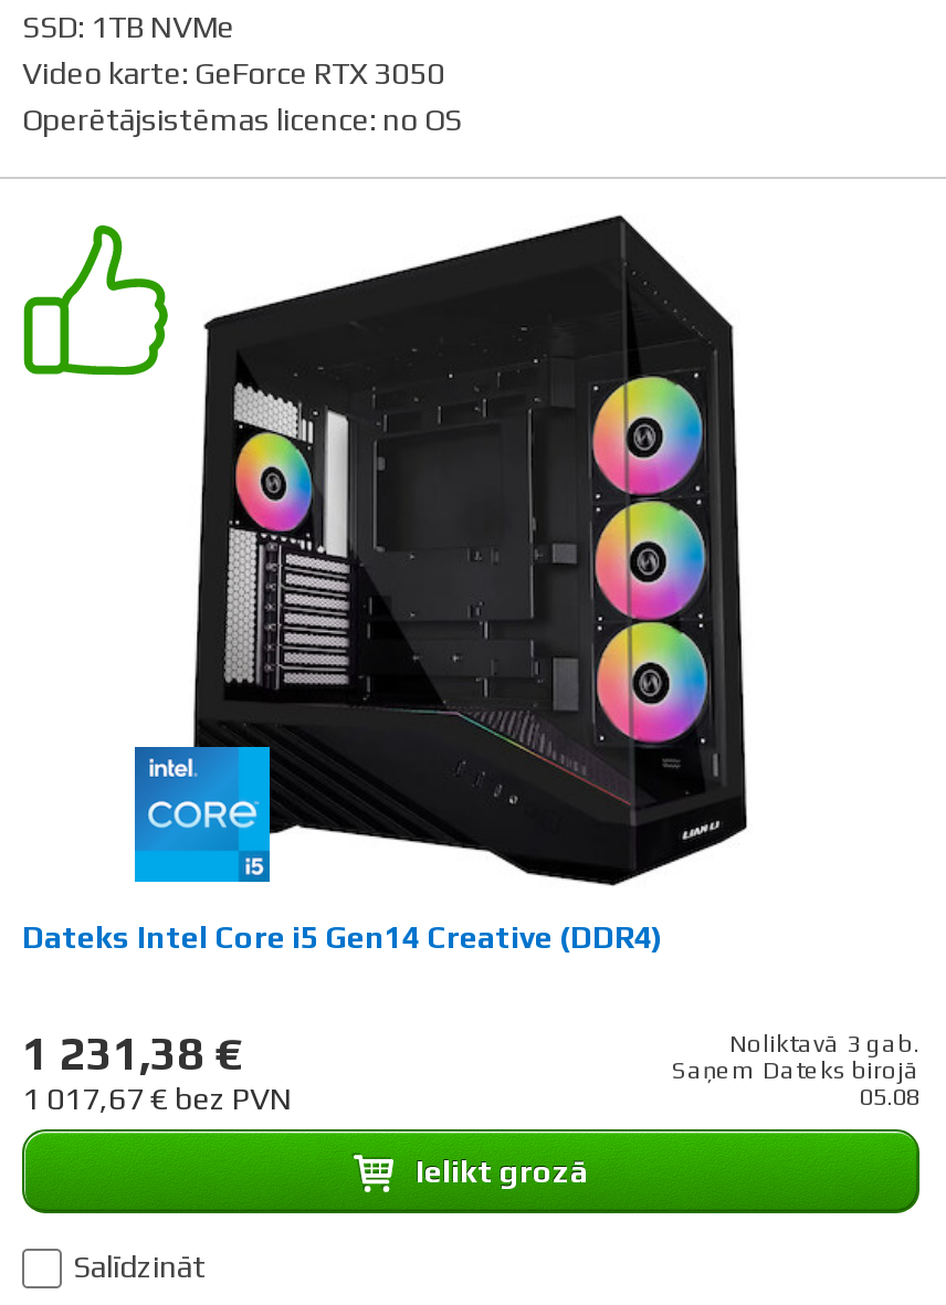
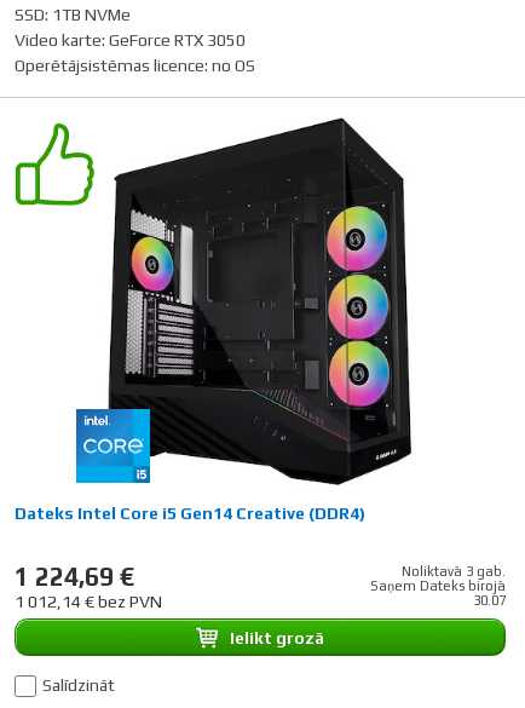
[22,1026,241,1081] 1 231,38 € -> [15,562,134,592] 1 224,69 €
[22,1081,292,1117] 1 017,67 € bez PVN -> [15,592,162,612] 1 012,14 € bez PVN
[860,1084,919,1110] 05.08 -> [473,593,506,608] 30.07

